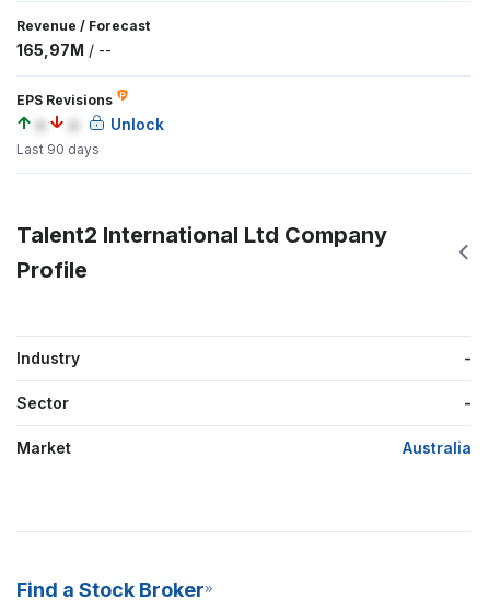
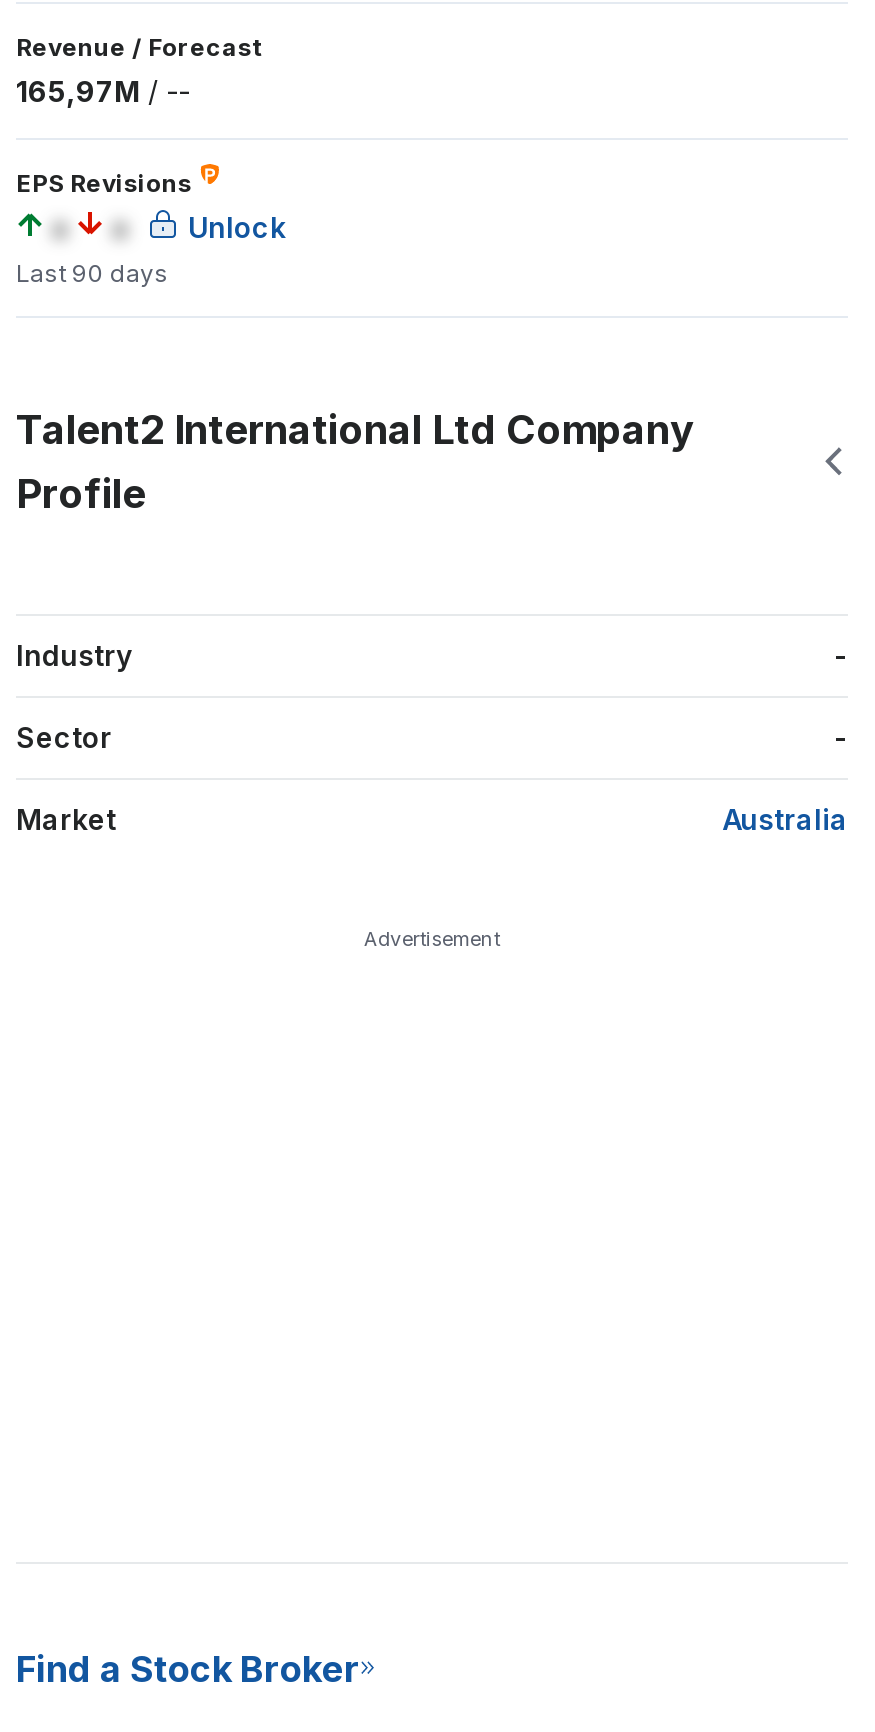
none -> [364,926,500,950] Advertisement

